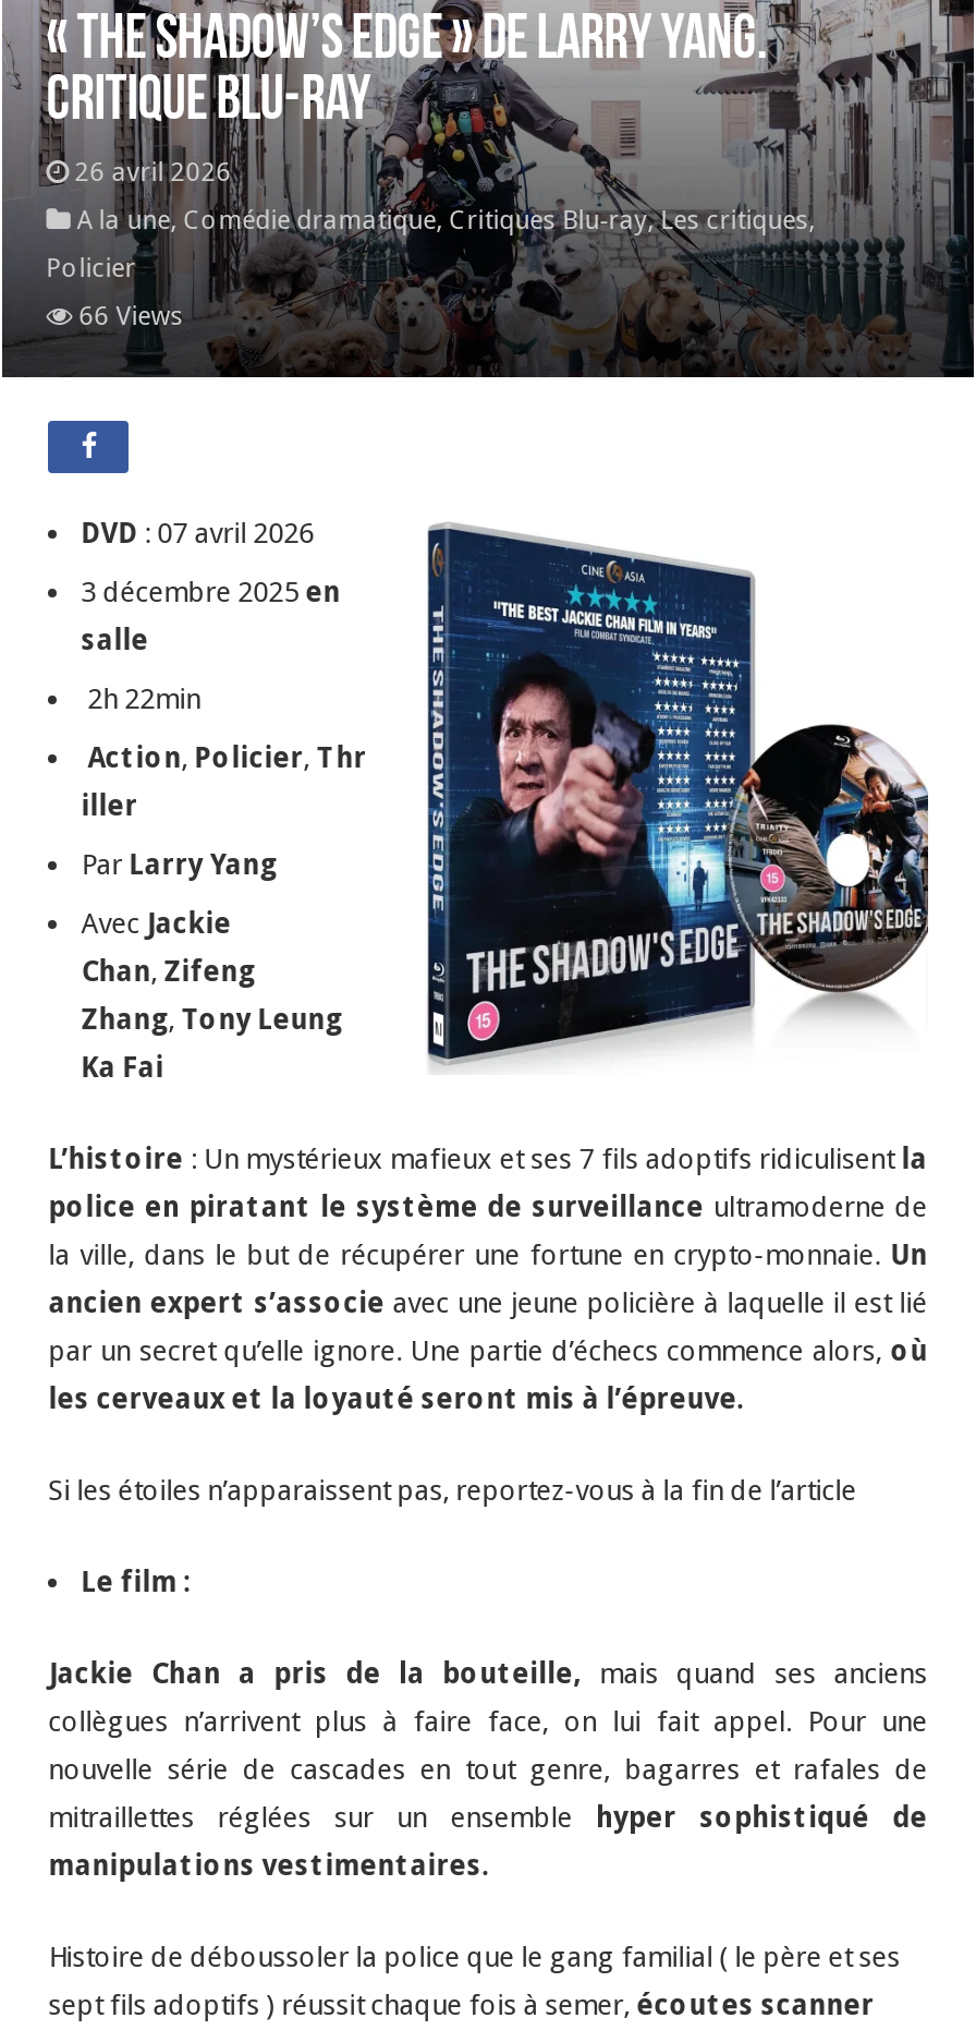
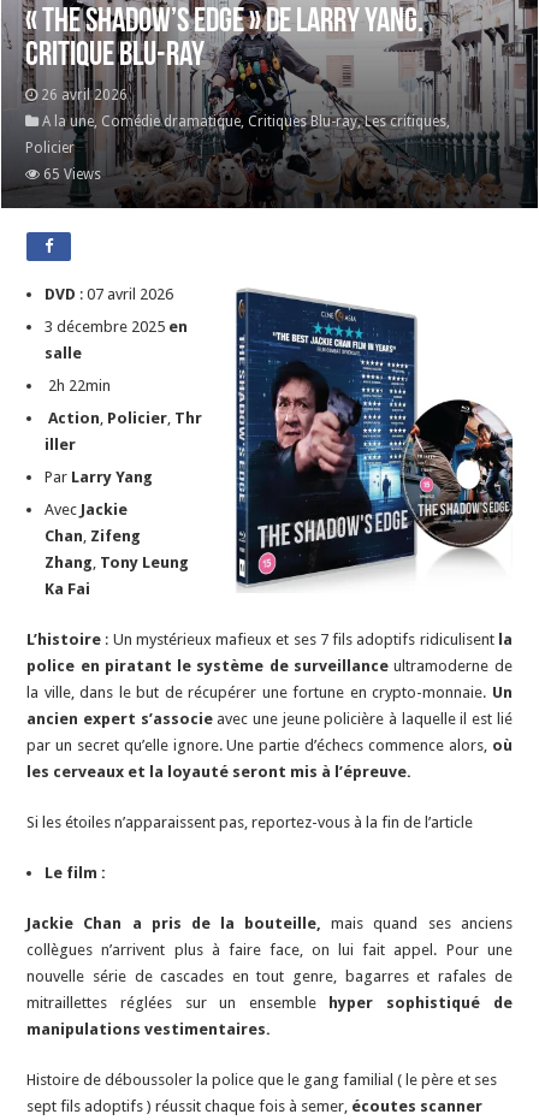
[79,301,183,331] 66 Views -> [44,166,101,183] 65 Views

